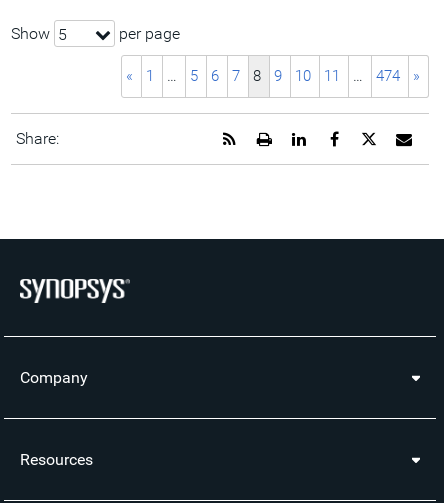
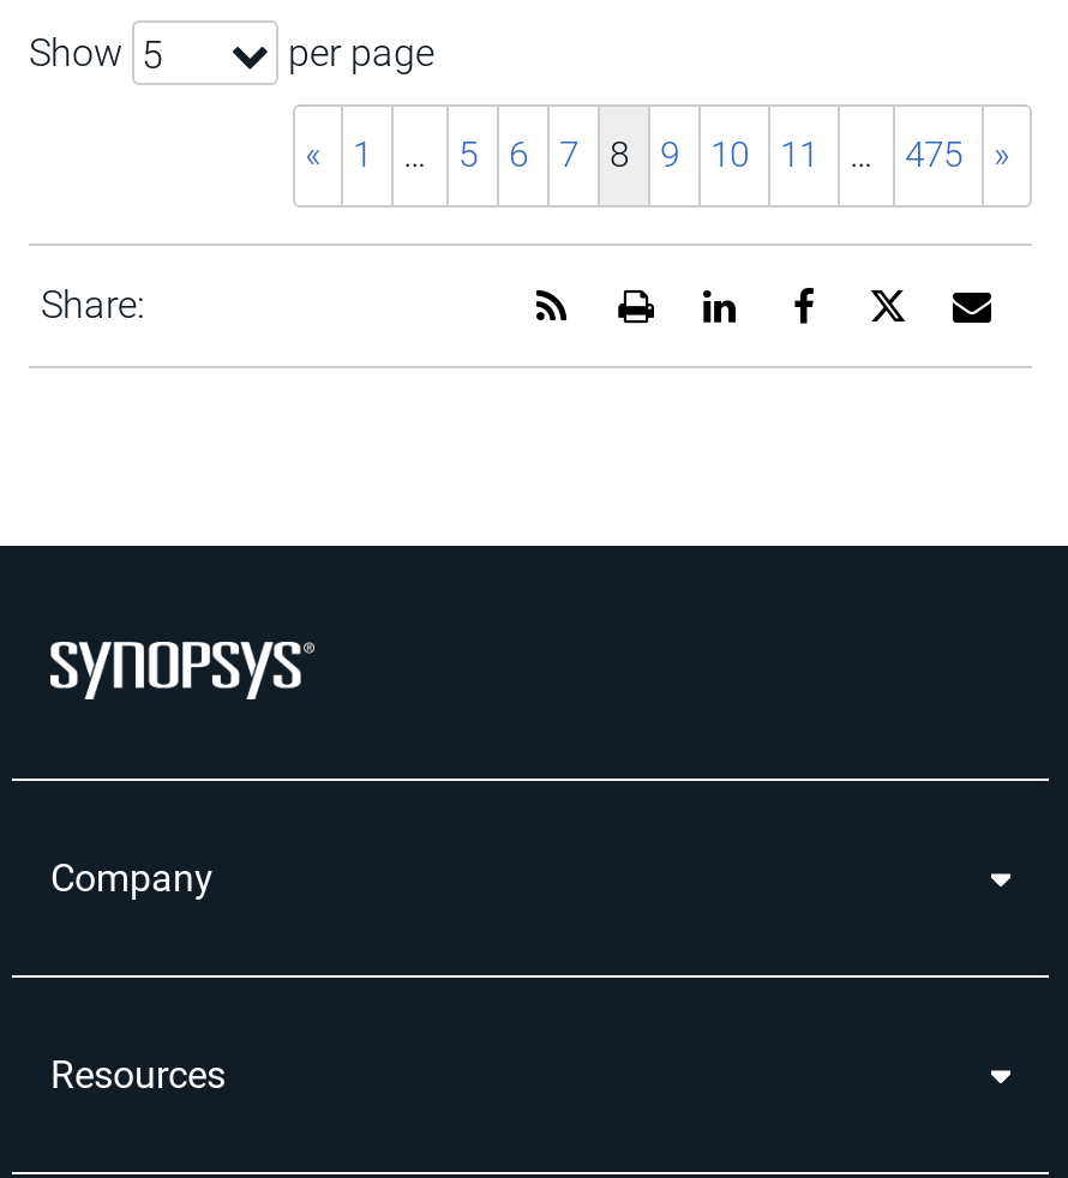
[376,67,400,85] 474 -> [905,133,962,176] 475

